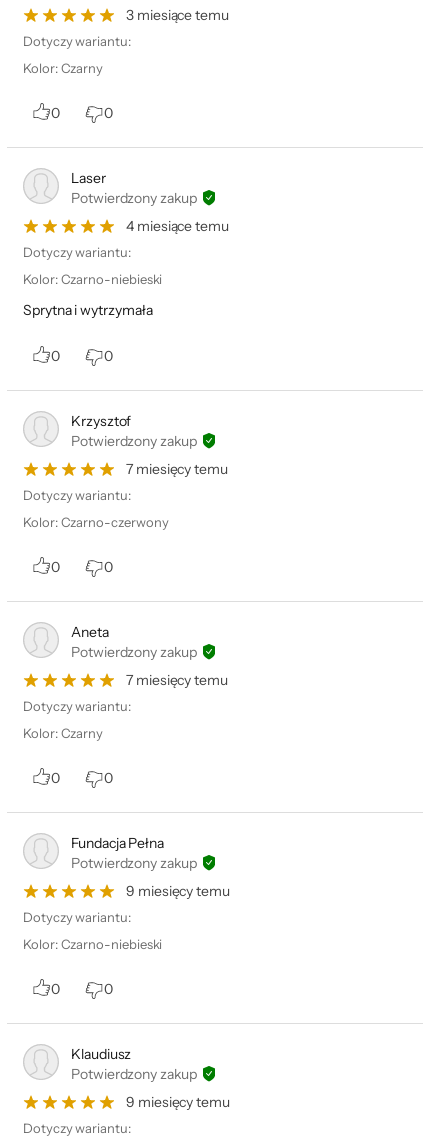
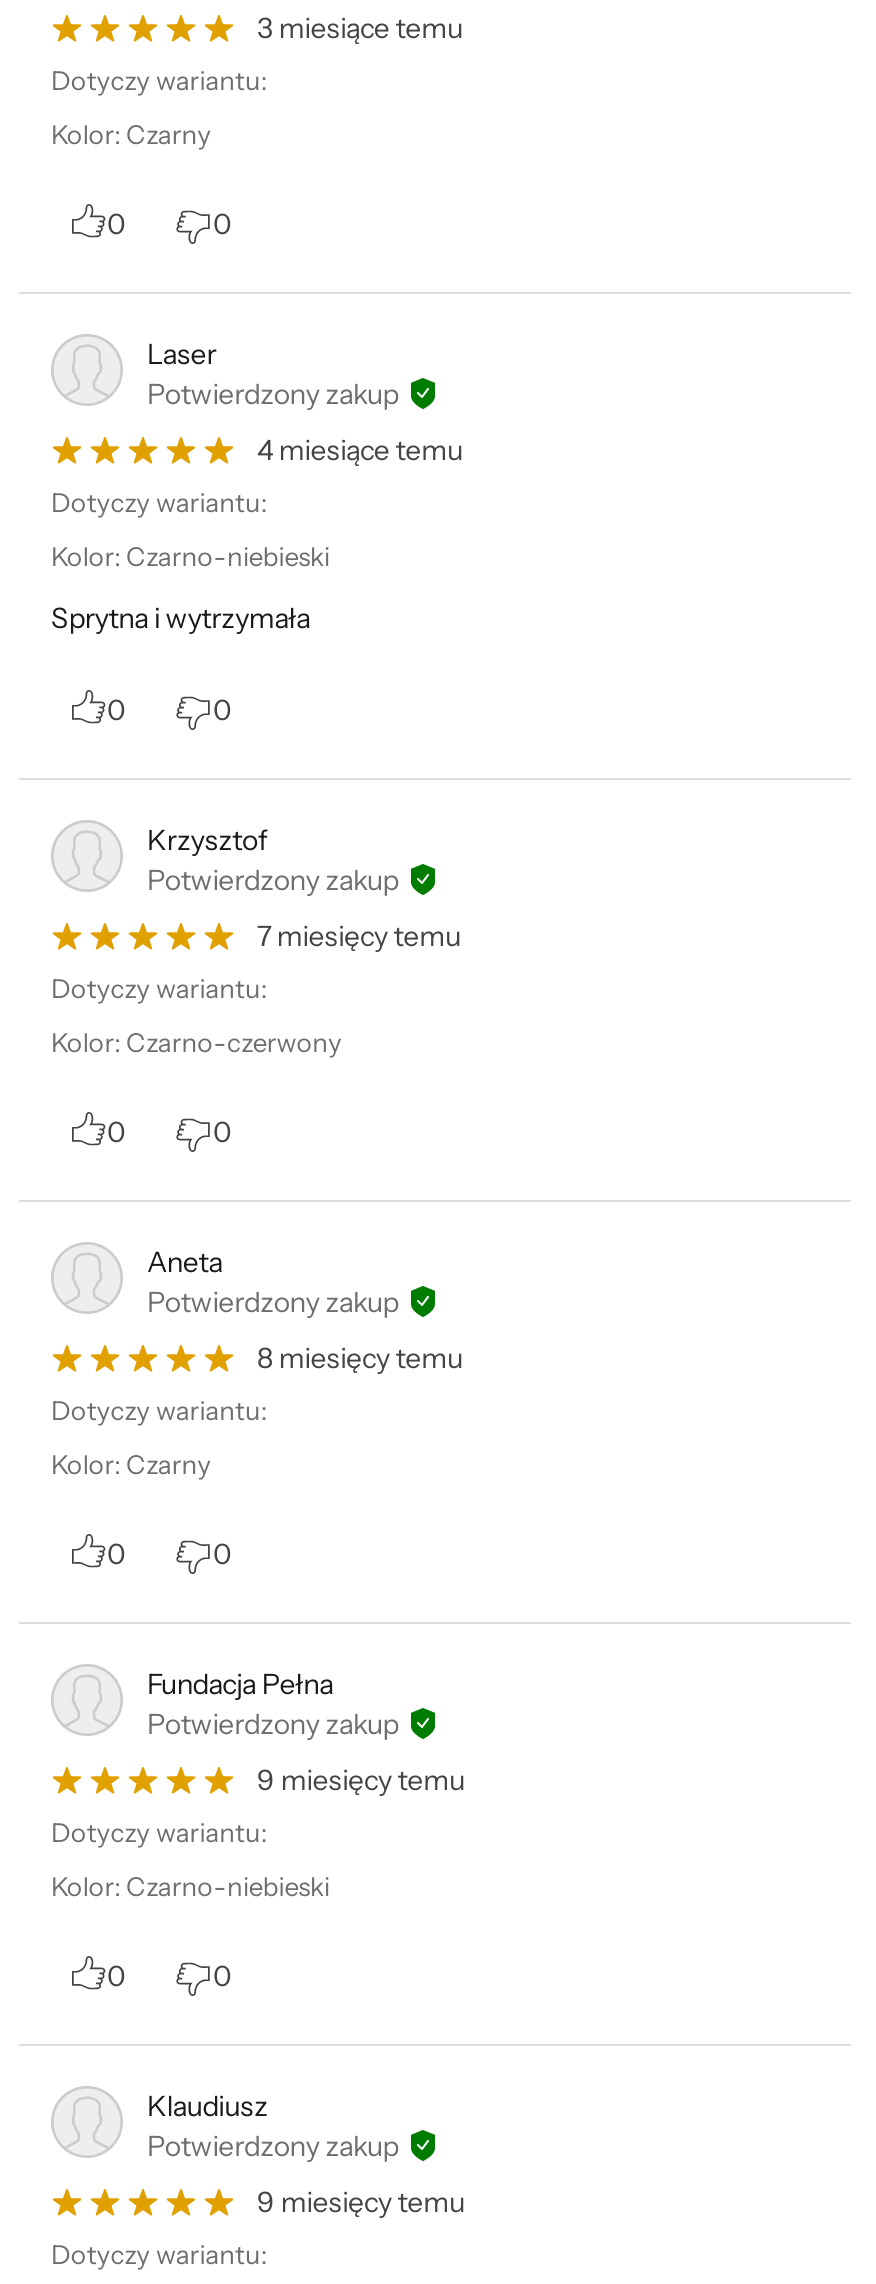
[126,671,228,689] 7 miesięcy temu -> [257,1340,463,1376] 8 miesięcy temu

